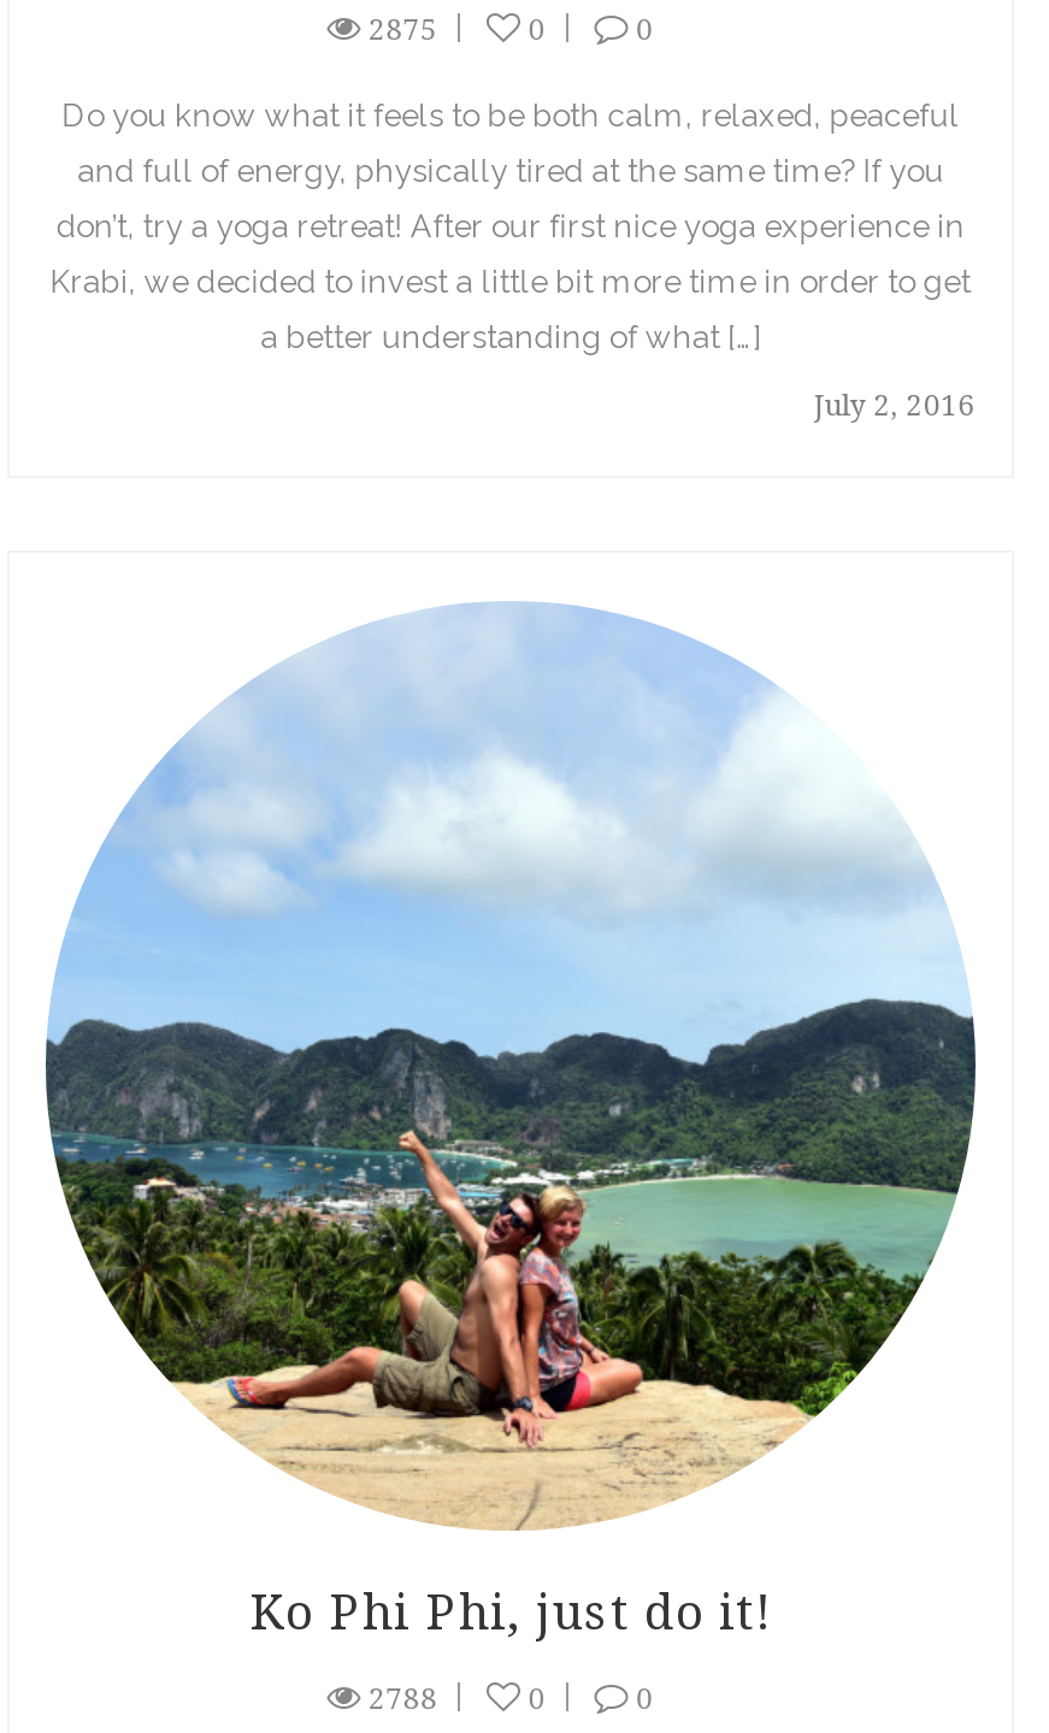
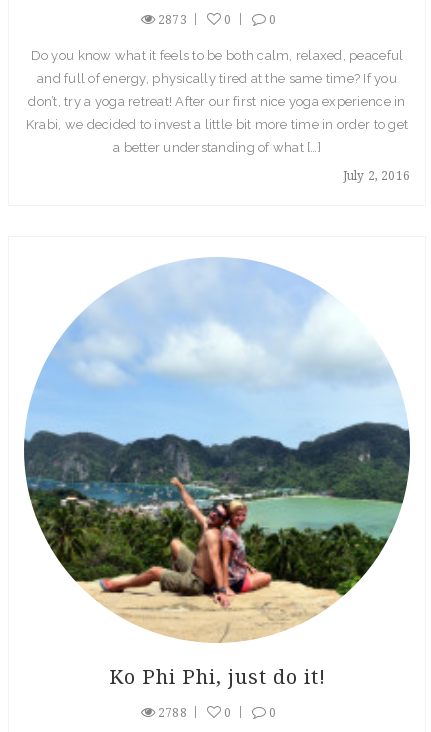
[369,13,438,47] 2875 -> [158,13,187,27] 2873

